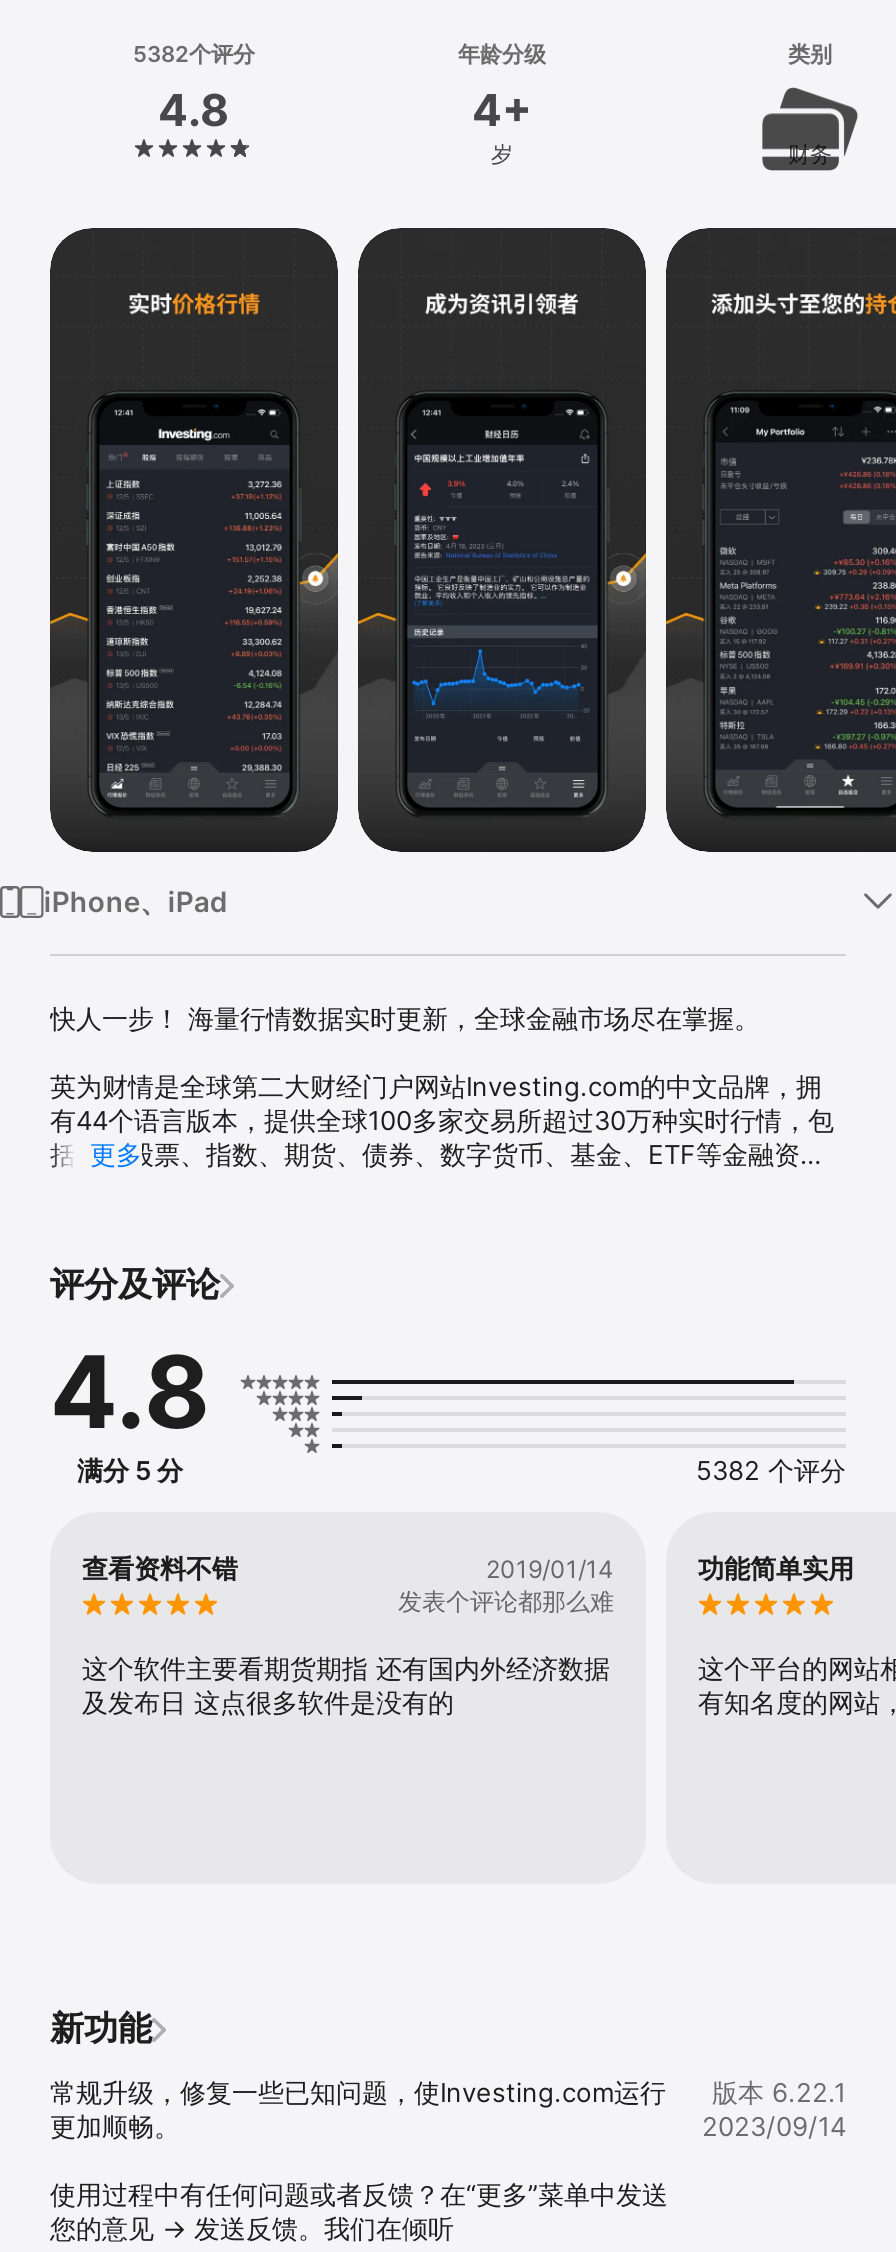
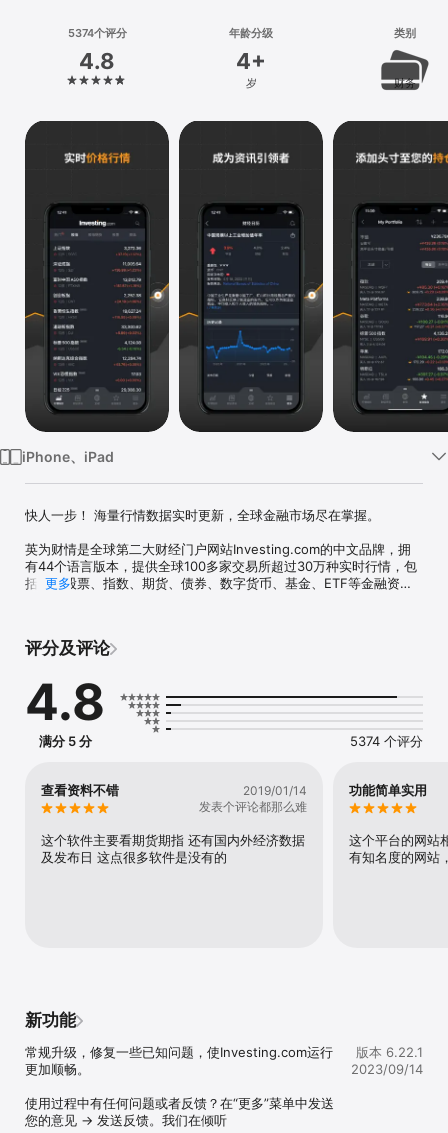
[133,40,255,68] 5382个评分 -> [67,26,126,40] 5374个评分
[696,1454,846,1486] 5382 个评分 -> [350,733,423,749] 5374 个评分

